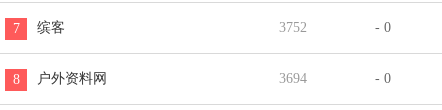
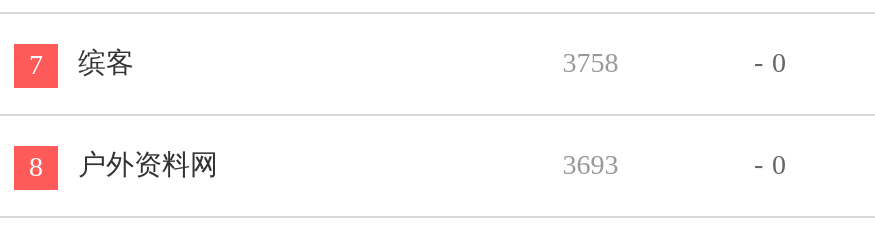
[279,20,307,35] 3752 -> [562,48,618,78] 3758
[279,71,307,86] 3694 -> [562,150,618,180] 3693

